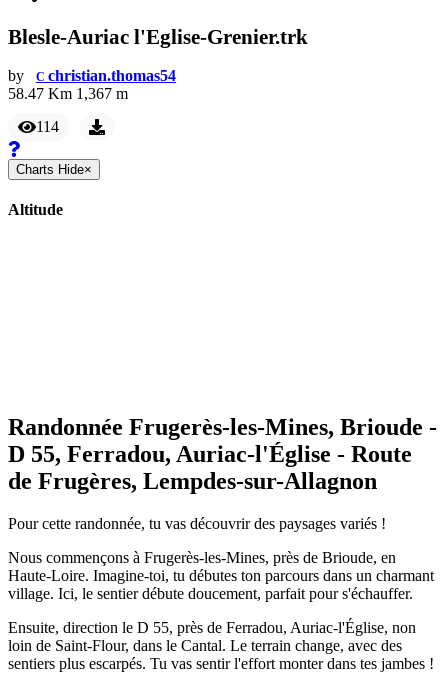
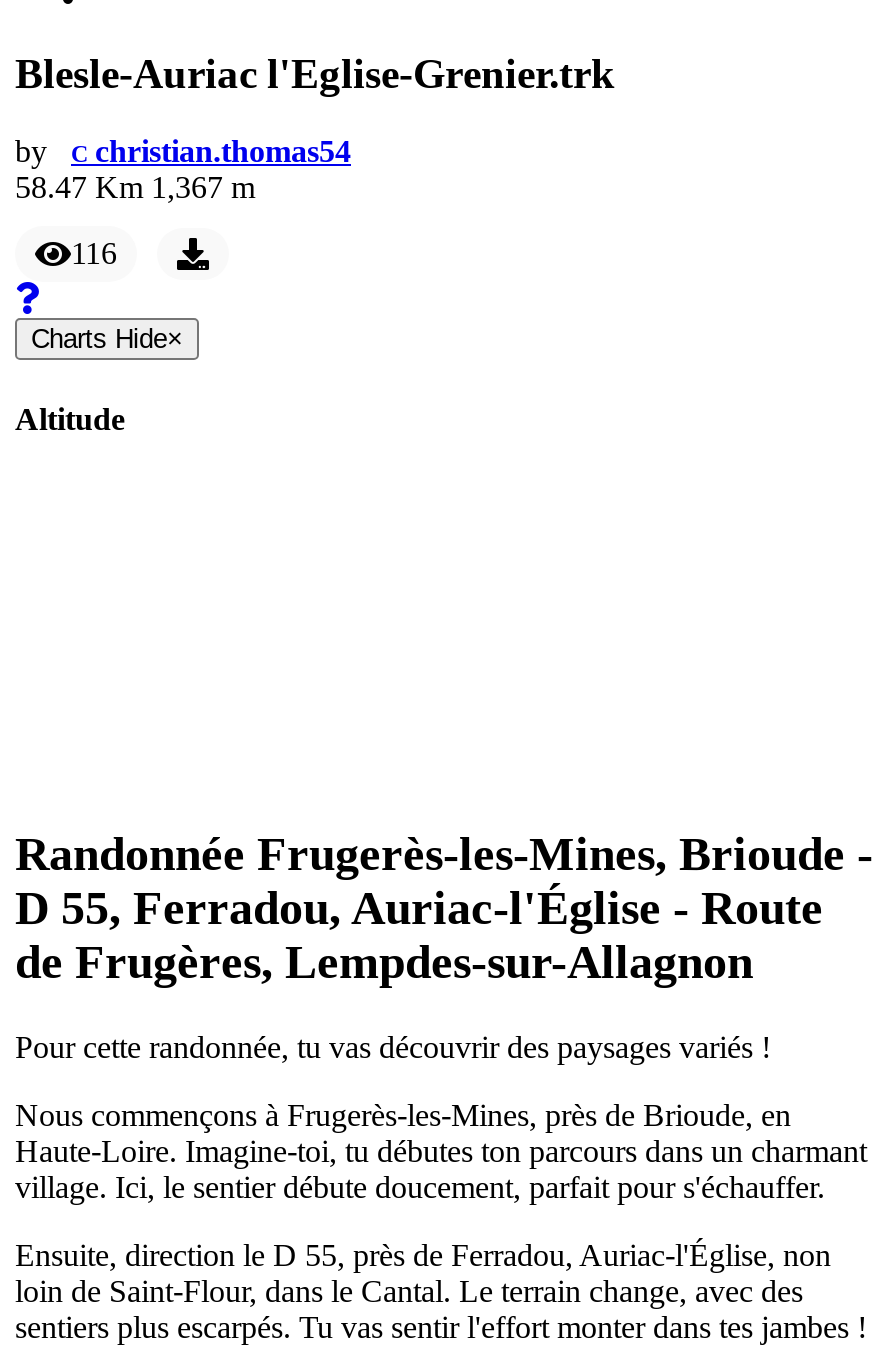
[36,117,59,134] 114 -> [71,235,117,269] 116

